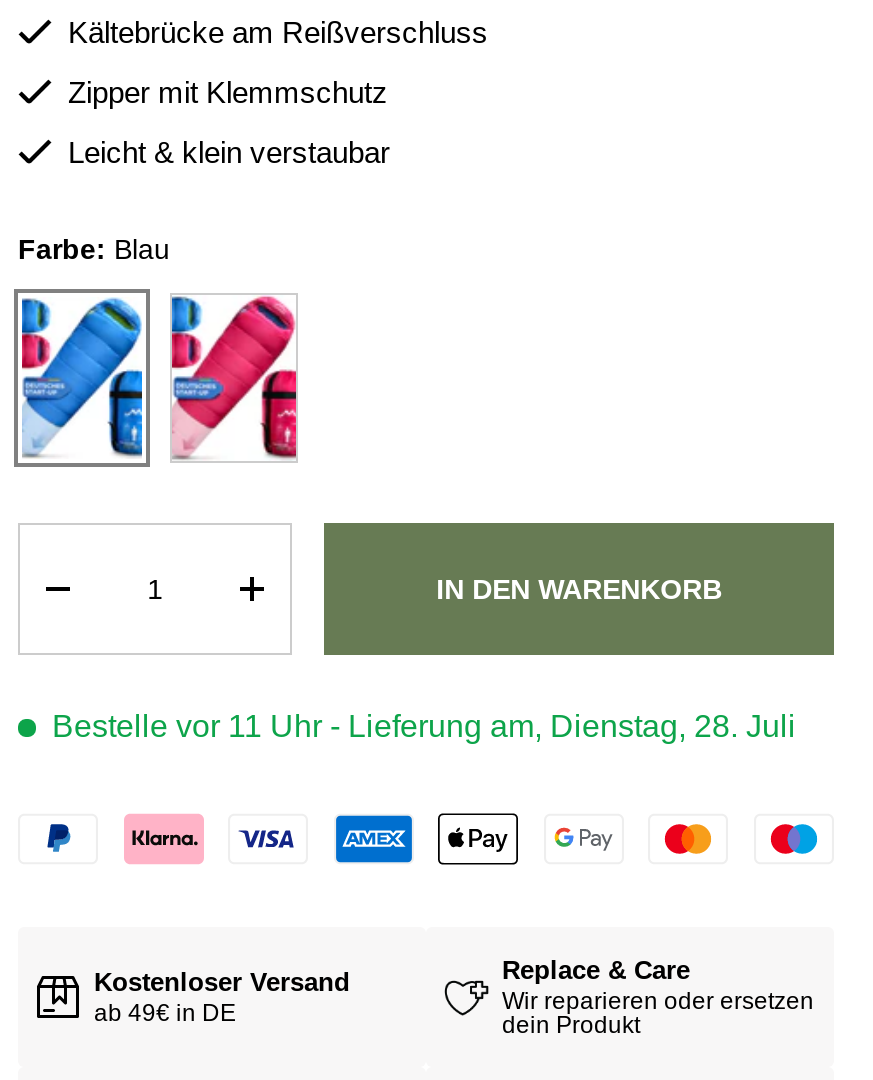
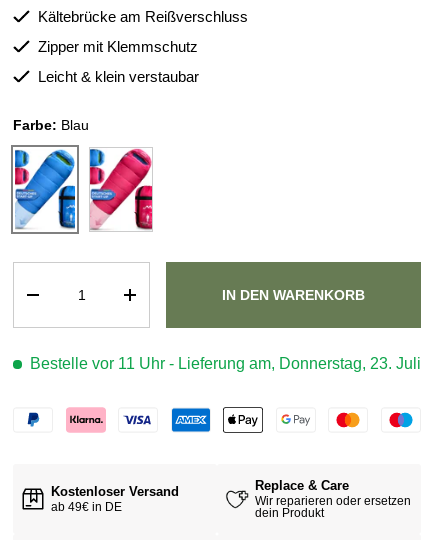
[52,710,796,744] Bestelle vor 11 Uhr - Lieferung am, Dienstag, 28. Juli -> [30,355,421,372] Bestelle vor 11 Uhr - Lieferung am, Donnerstag, 23. Juli

